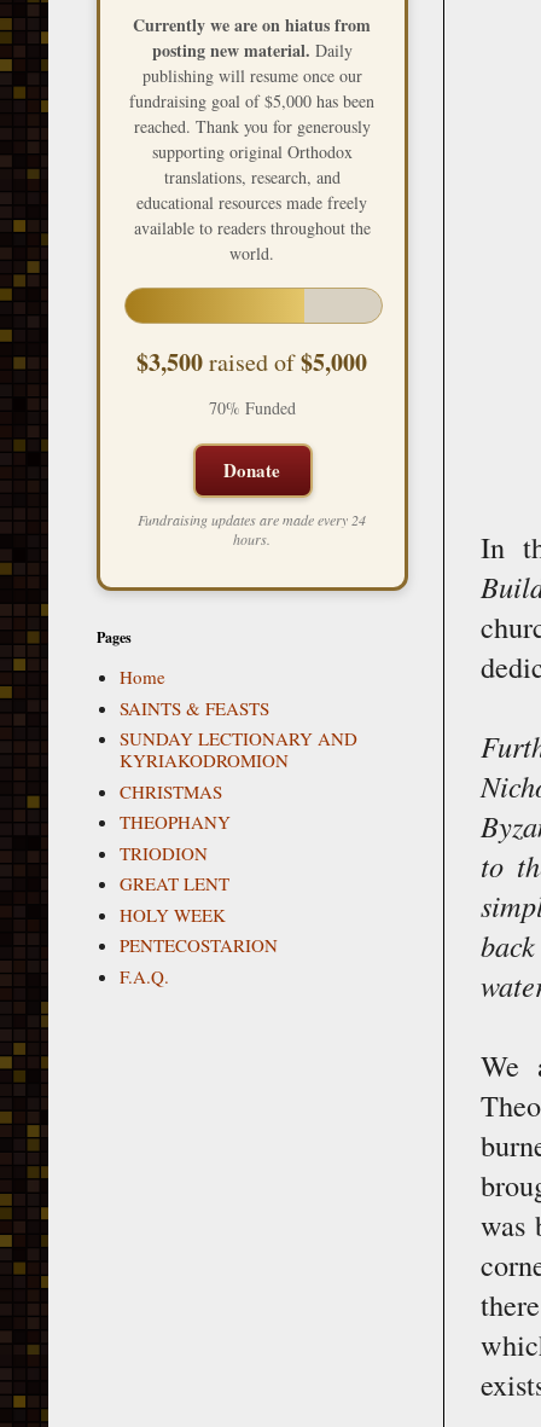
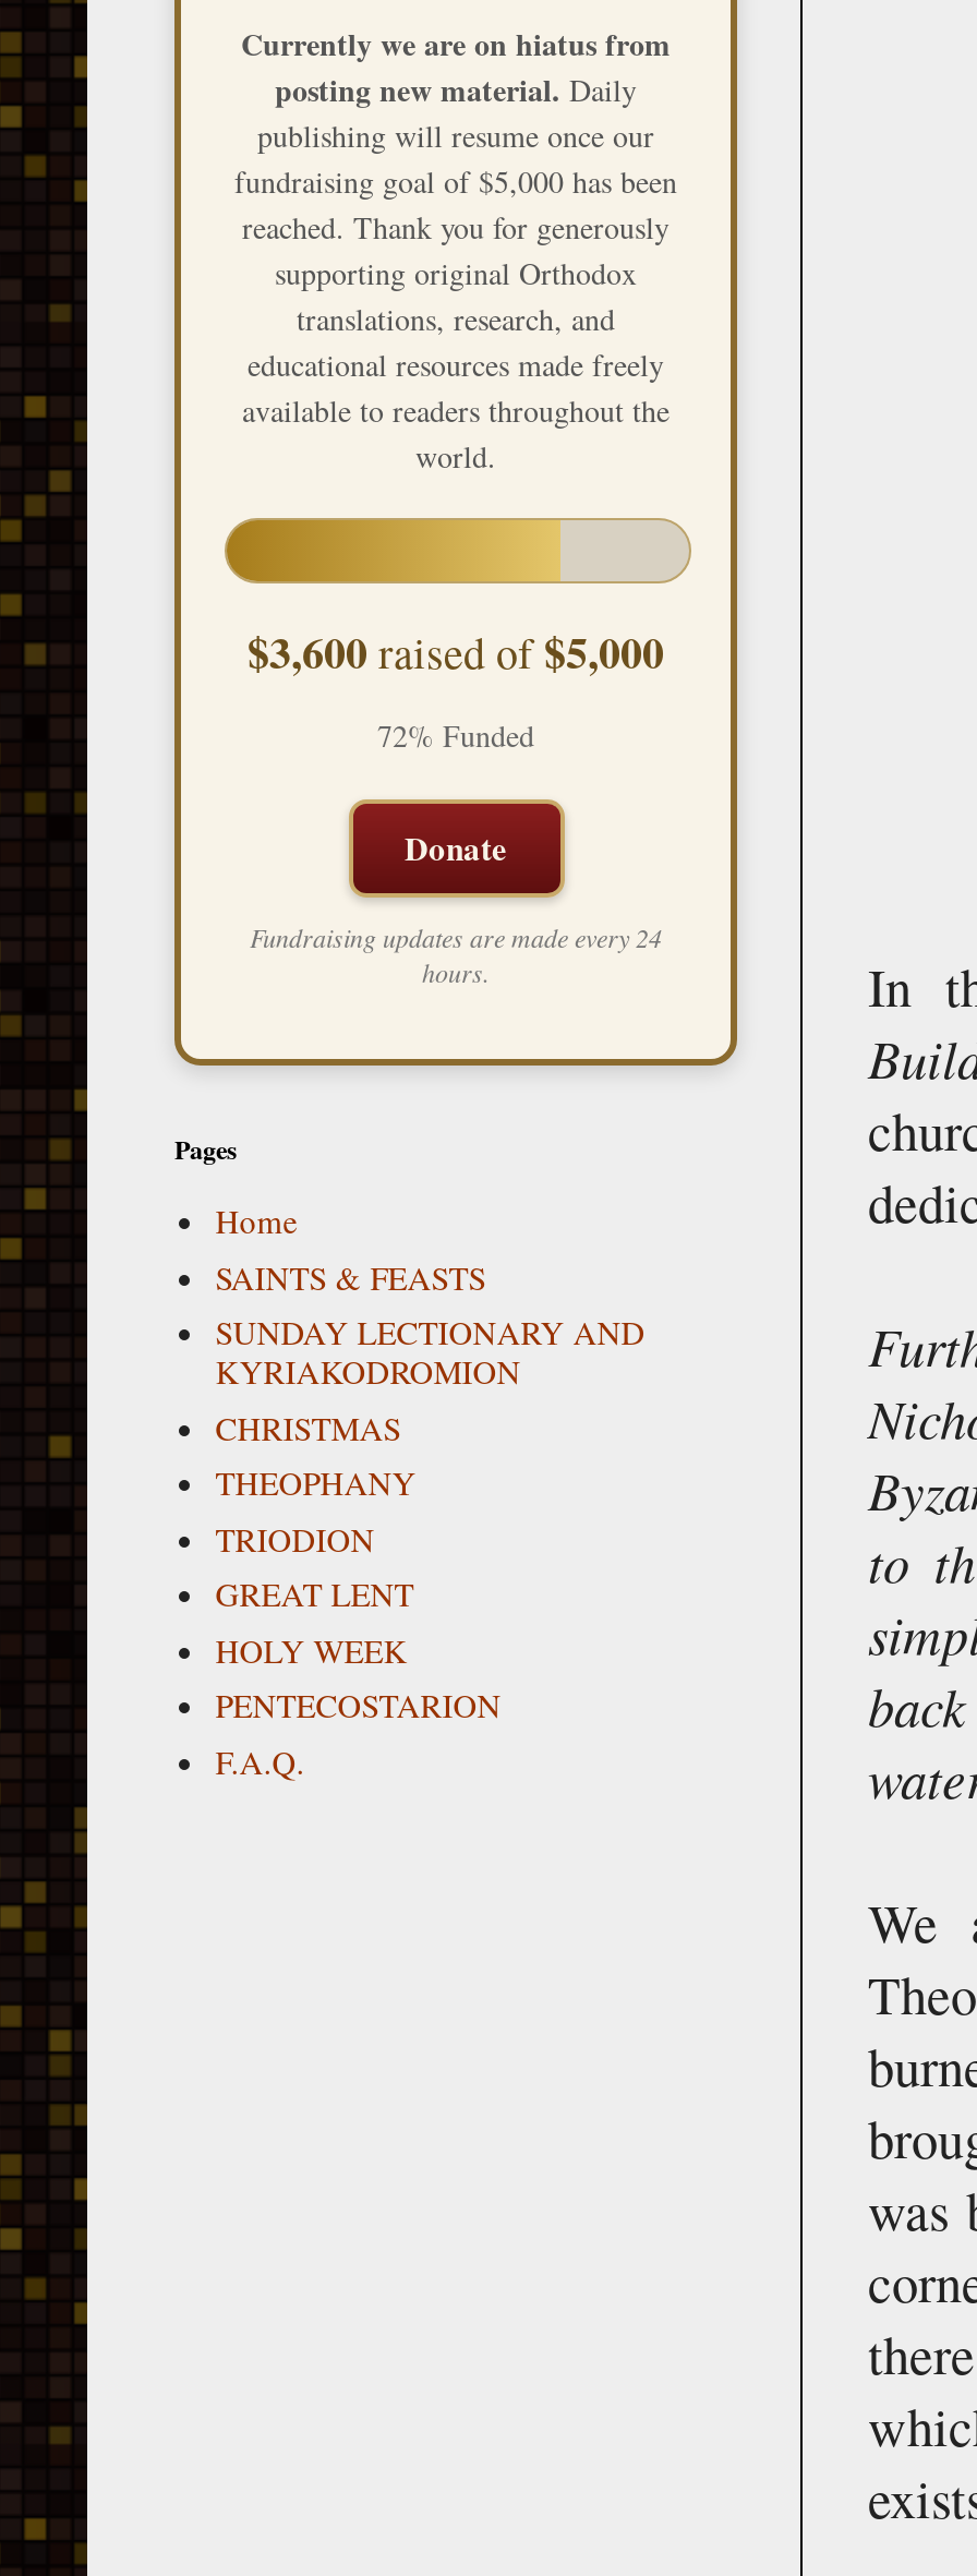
[137,344,368,379] $3,500 raised of $5,000 -> [248,620,664,683] $3,600 raised of $5,000
[209,396,296,419] 70% Funded -> [377,713,534,755] 72% Funded

